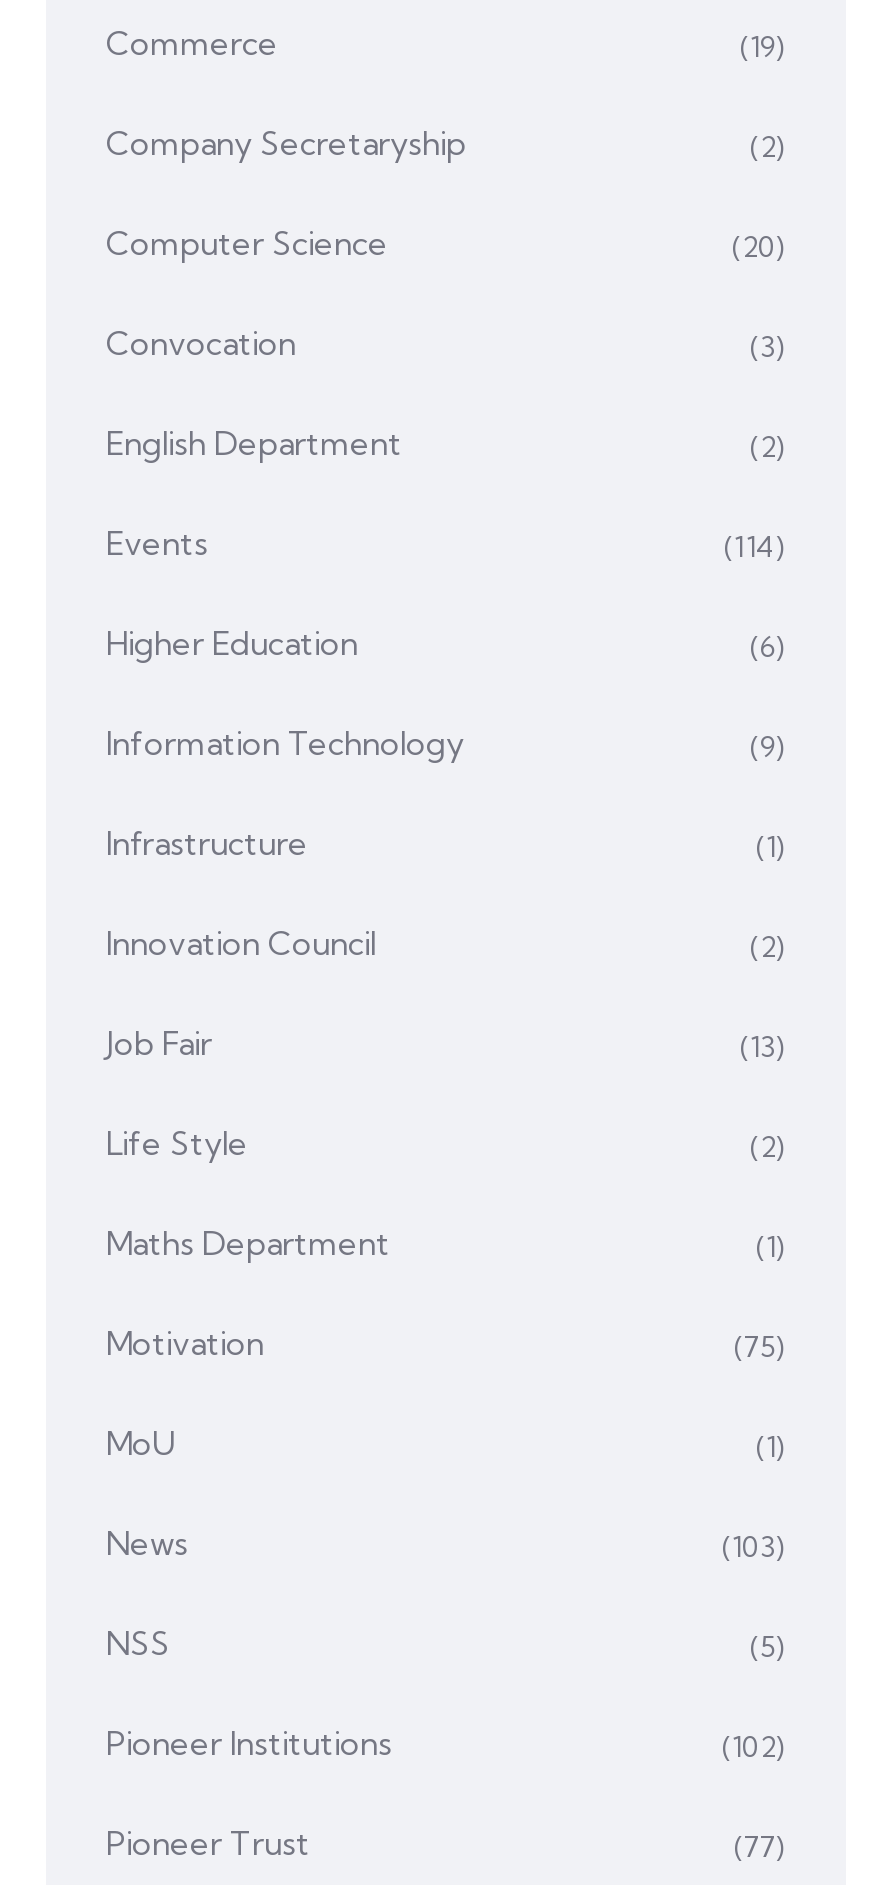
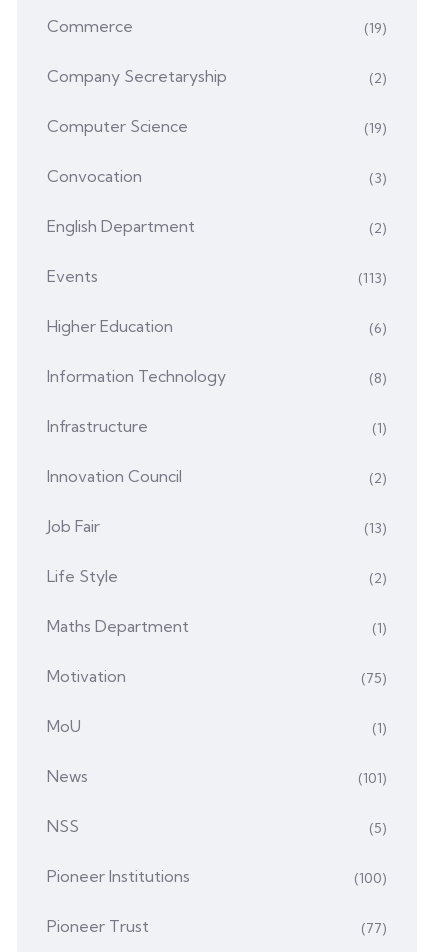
[732,229,786,265] (20) -> [364,119,387,137] (19)
[724,529,786,565] (114) -> [358,269,387,287] (113)
[750,729,786,765] (9) -> [369,369,387,387] (8)
[722,1529,786,1565] (103) -> [358,769,387,787] (101)
[722,1729,786,1765] (102) -> [354,869,387,887] (100)

